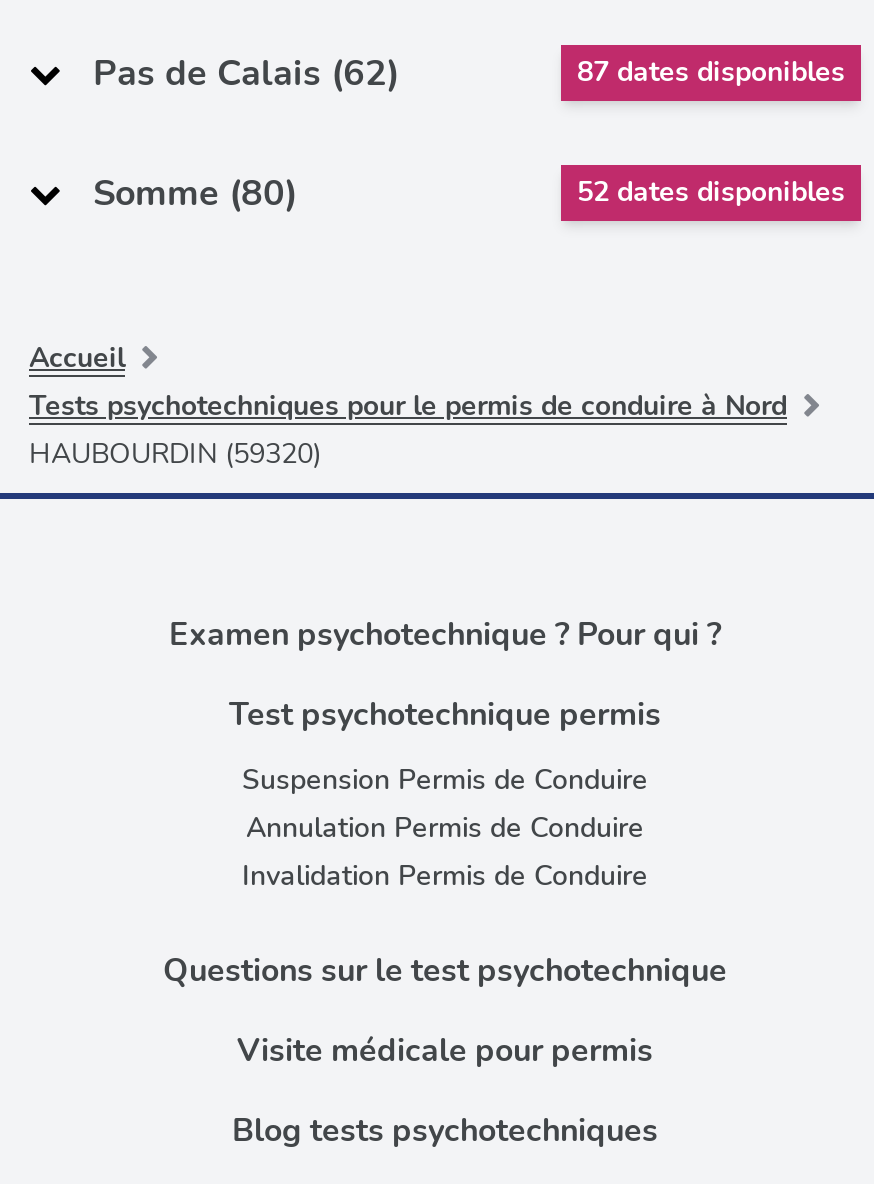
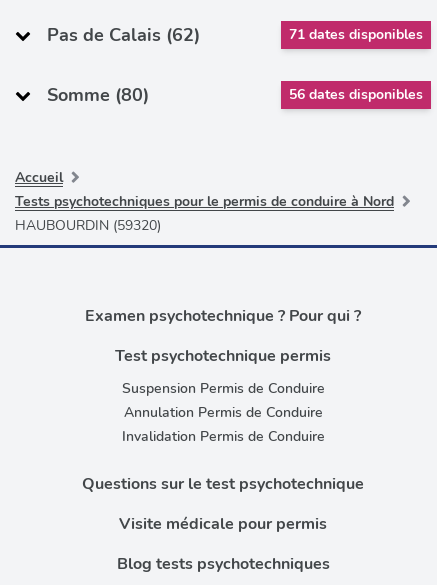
[577,53,845,91] 87 dates disponibles -> [289,25,423,44] 71 dates disponibles
[577,173,845,211] 52 dates disponibles -> [289,85,423,104] 56 dates disponibles

